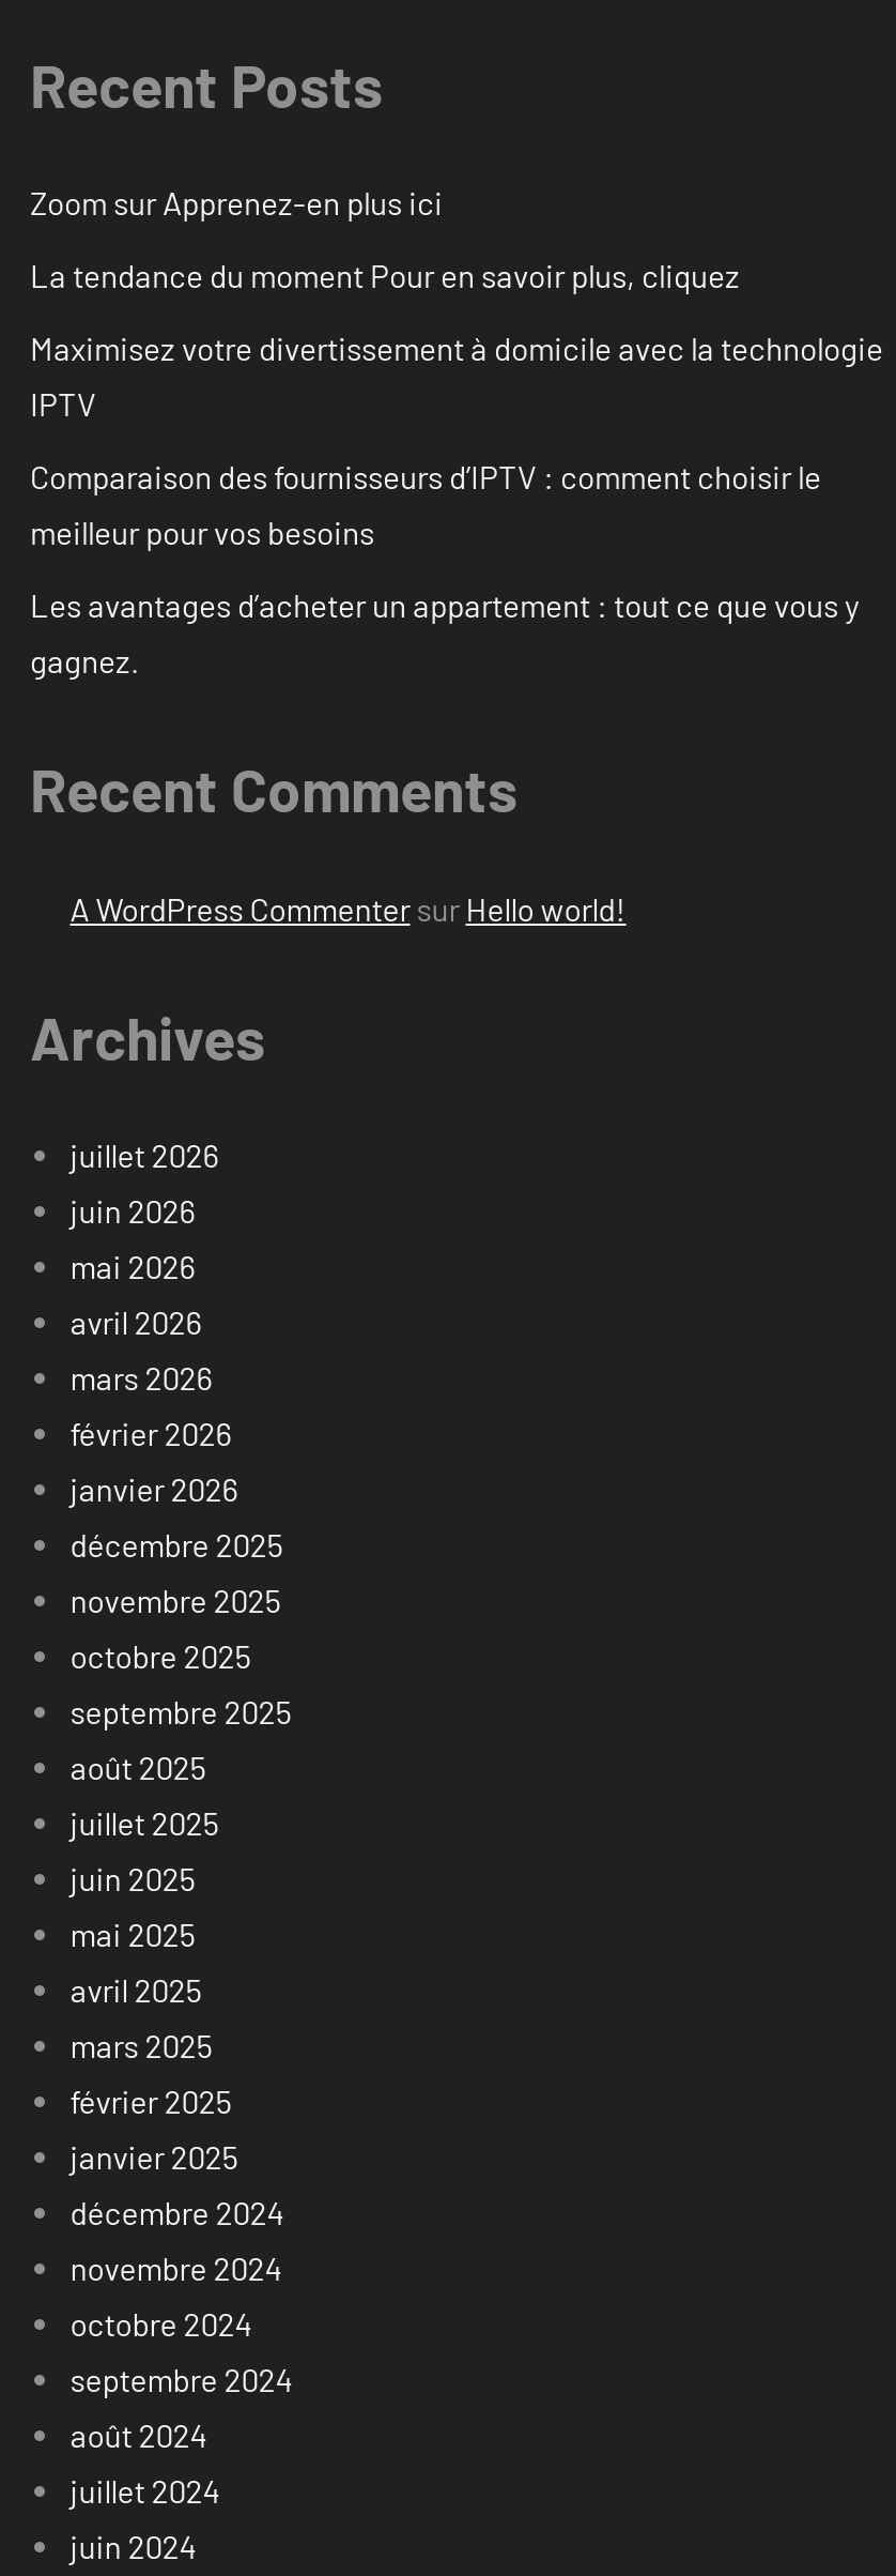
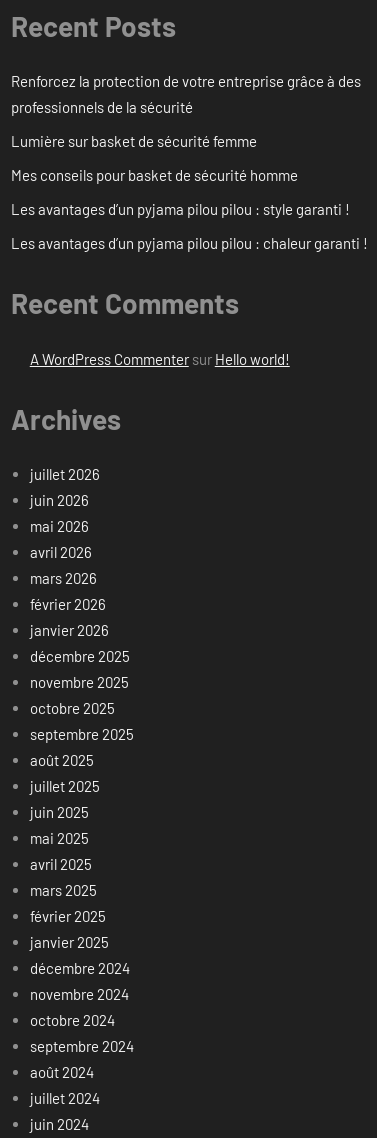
[30,184,443,222] Zoom sur Apprenez-en plus ici -> [11,72,361,116] Renforcez la protection de votre entreprise grâce à des | professionnels de la sécurité
[30,256,740,295] La tendance du moment Pour en savoir plus, cliquez -> [11,132,257,150] Lumière sur basket de sécurité femme
[30,329,883,423] Maximisez votre divertissement à domicile avec la technologie | IPTV -> [11,166,298,184] Mes conseils pour basket de sécurité homme
[30,458,821,552] Comparaison des fournisseurs d’IPTV : comment choisir le | meilleur pour vos besoins -> [11,200,350,218] Les avantages d’un pyjama pilou pilou : style garanti !
[30,586,860,680] Les avantages d’acheter un appartement : tout ce que vous y | gagnez. -> [11,234,368,252] Les avantages d’un pyjama pilou pilou : chaleur garanti !

